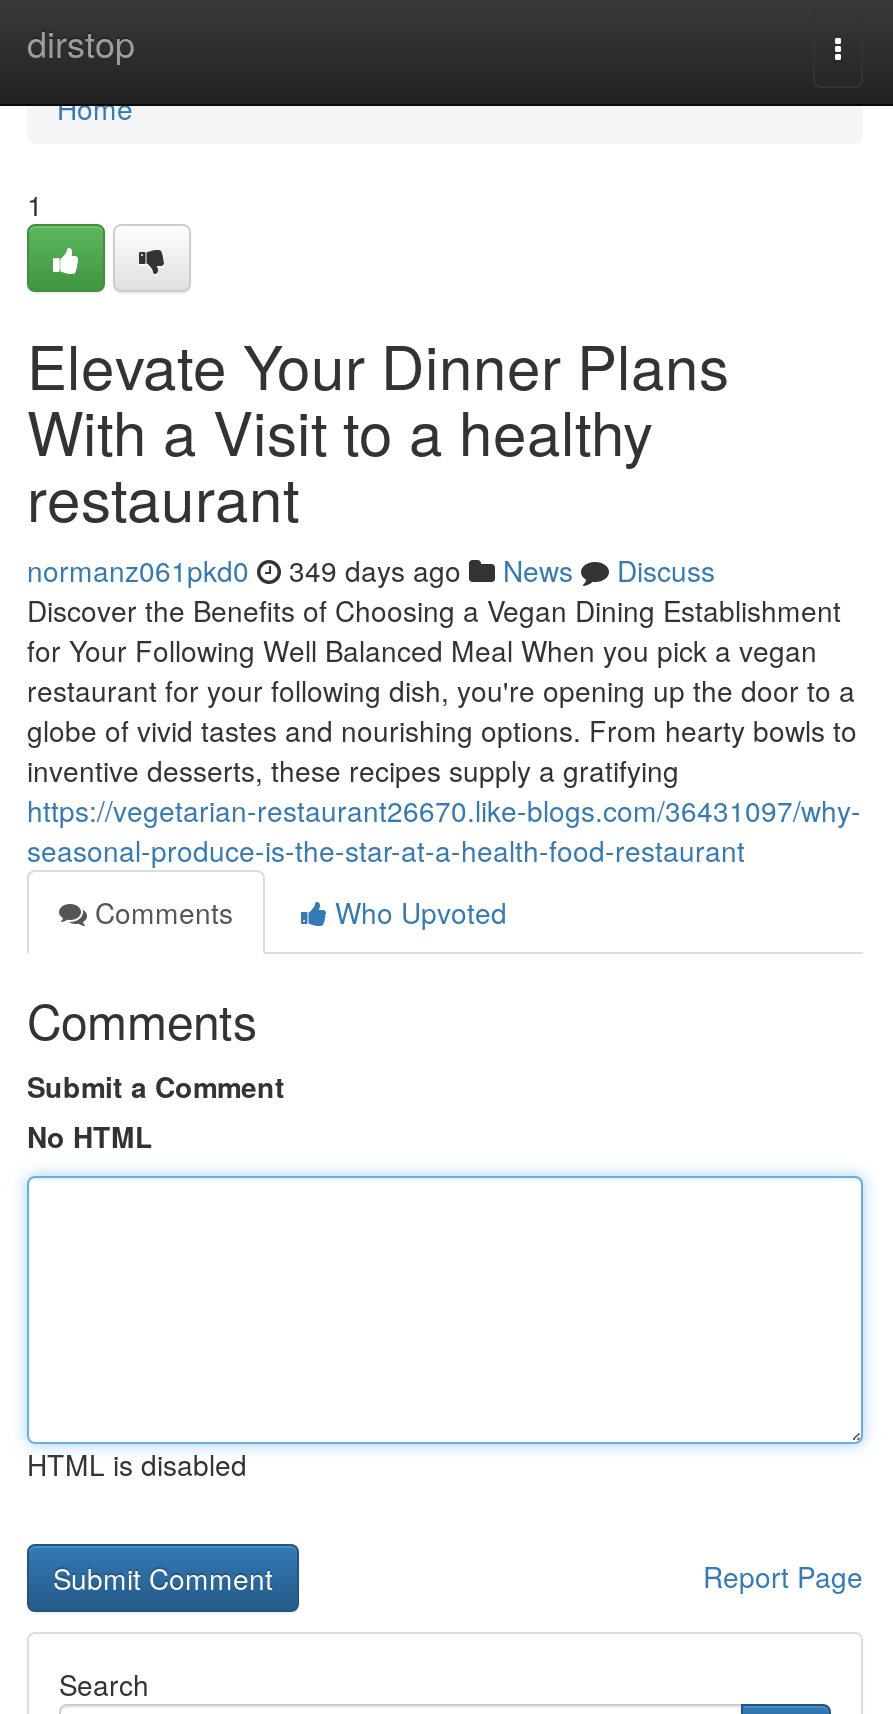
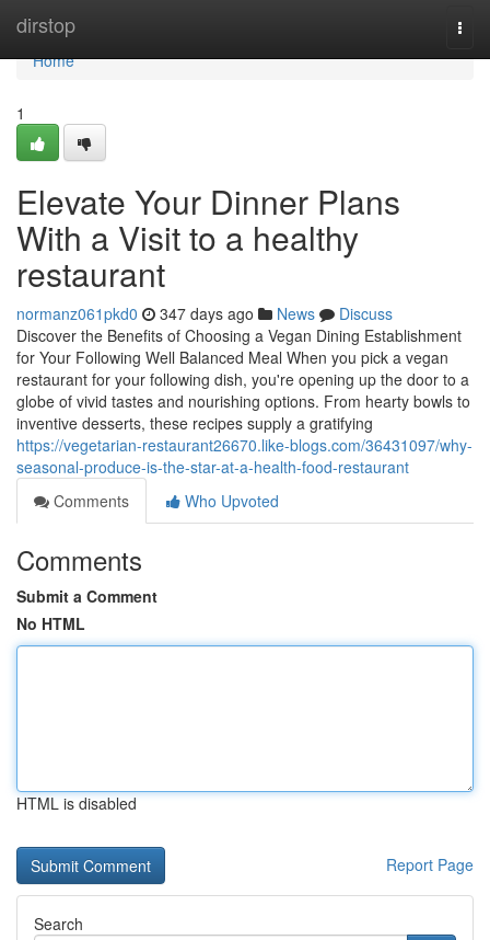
[27,550,715,590] normanz061pkd0 349 days ago News Discuss -> [16,302,393,324] normanz061pkd0 347 days ago News Discuss

